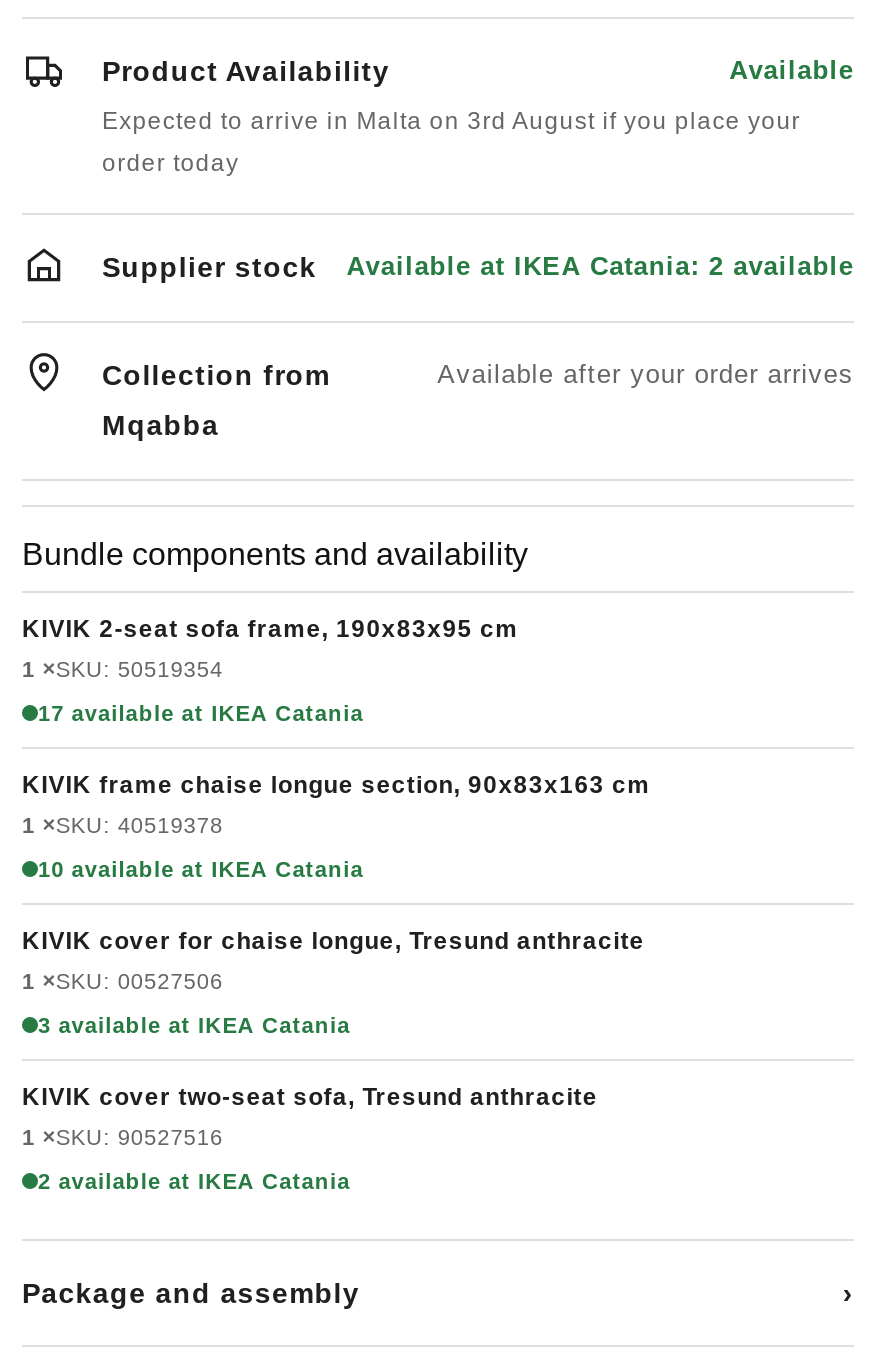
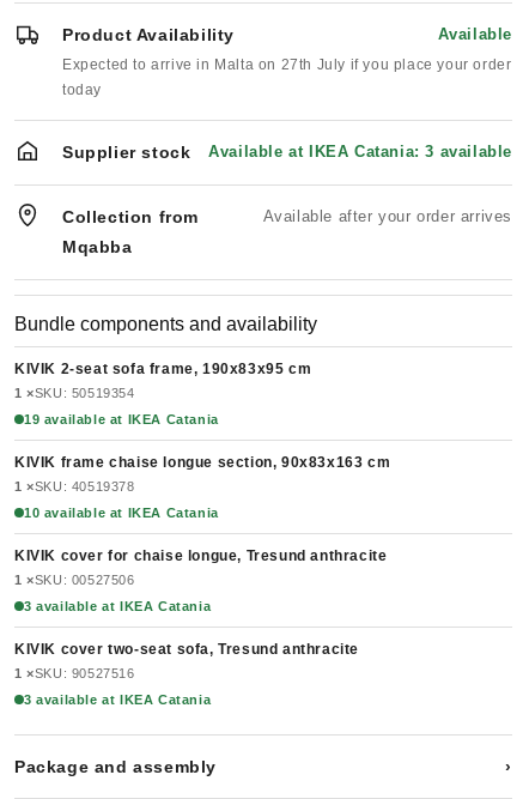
[102,108,801,136] Expected to arrive in Malta on 3rd August if you place your -> [62,57,512,74] Expected to arrive in Malta on 27th July if you place your order
[102,150,239,178] order today -> [62,82,102,99] today
[346,252,854,282] Available at IKEA Catania: 2 available -> [208,143,512,161] Available at IKEA Catania: 3 available
[38,702,364,726] 17 available at IKEA Catania -> [24,413,219,427] 19 available at IKEA Catania
[38,1170,350,1194] 2 available at IKEA Catania -> [24,693,211,707] 3 available at IKEA Catania

